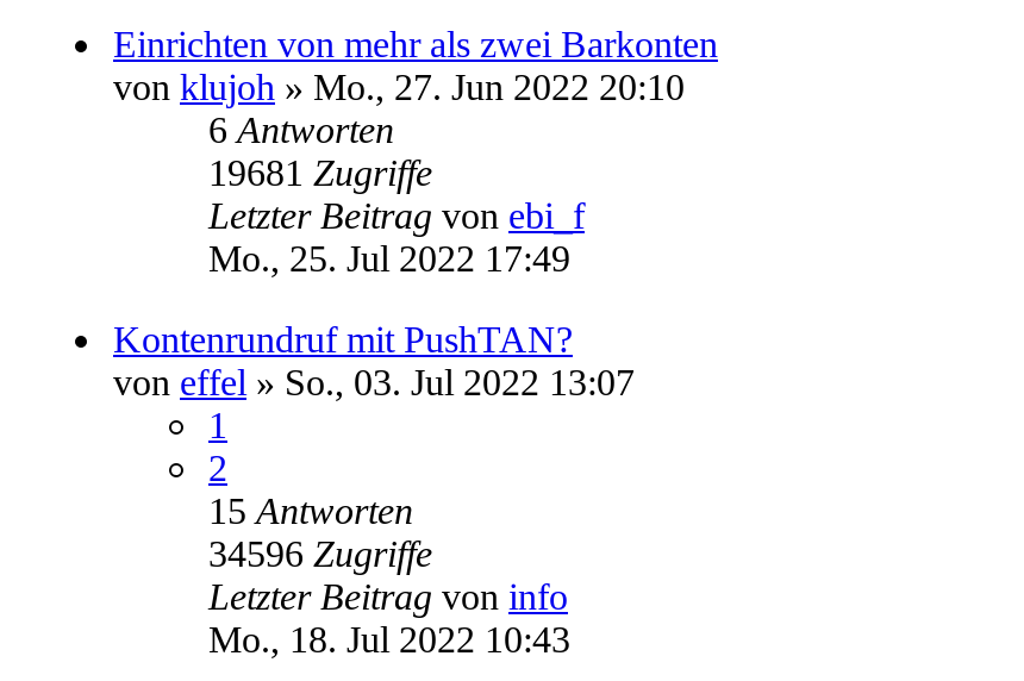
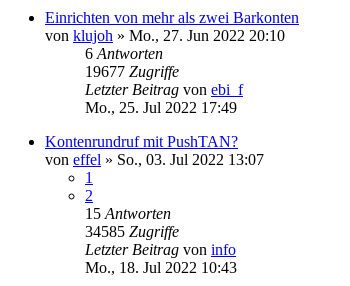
[208,152,432,193] 19681 Zugriffe -> [85,63,179,80] 19677 Zugriffe
[208,533,432,574] 34596 Zugriffe -> [85,223,179,240] 34585 Zugriffe

